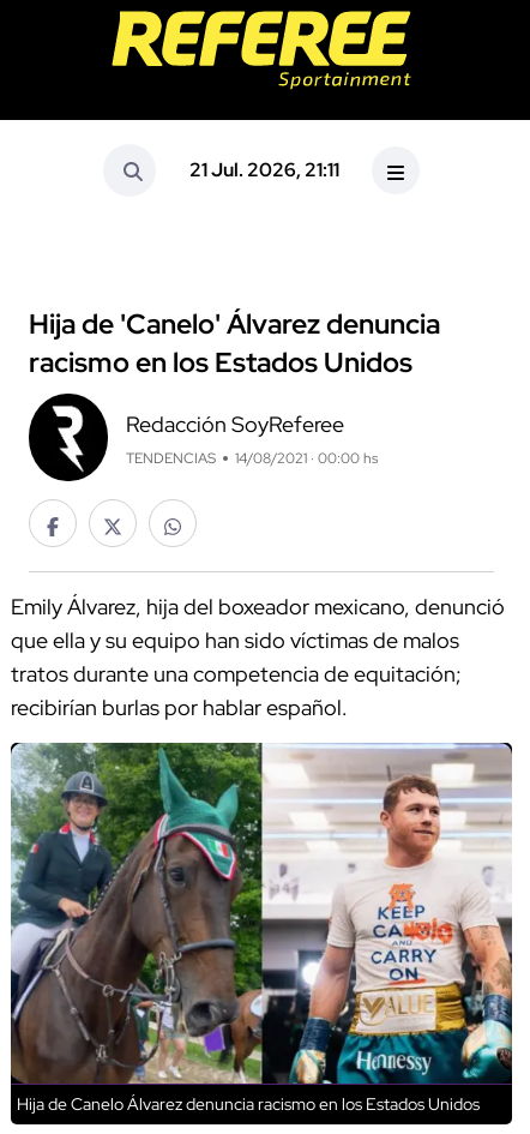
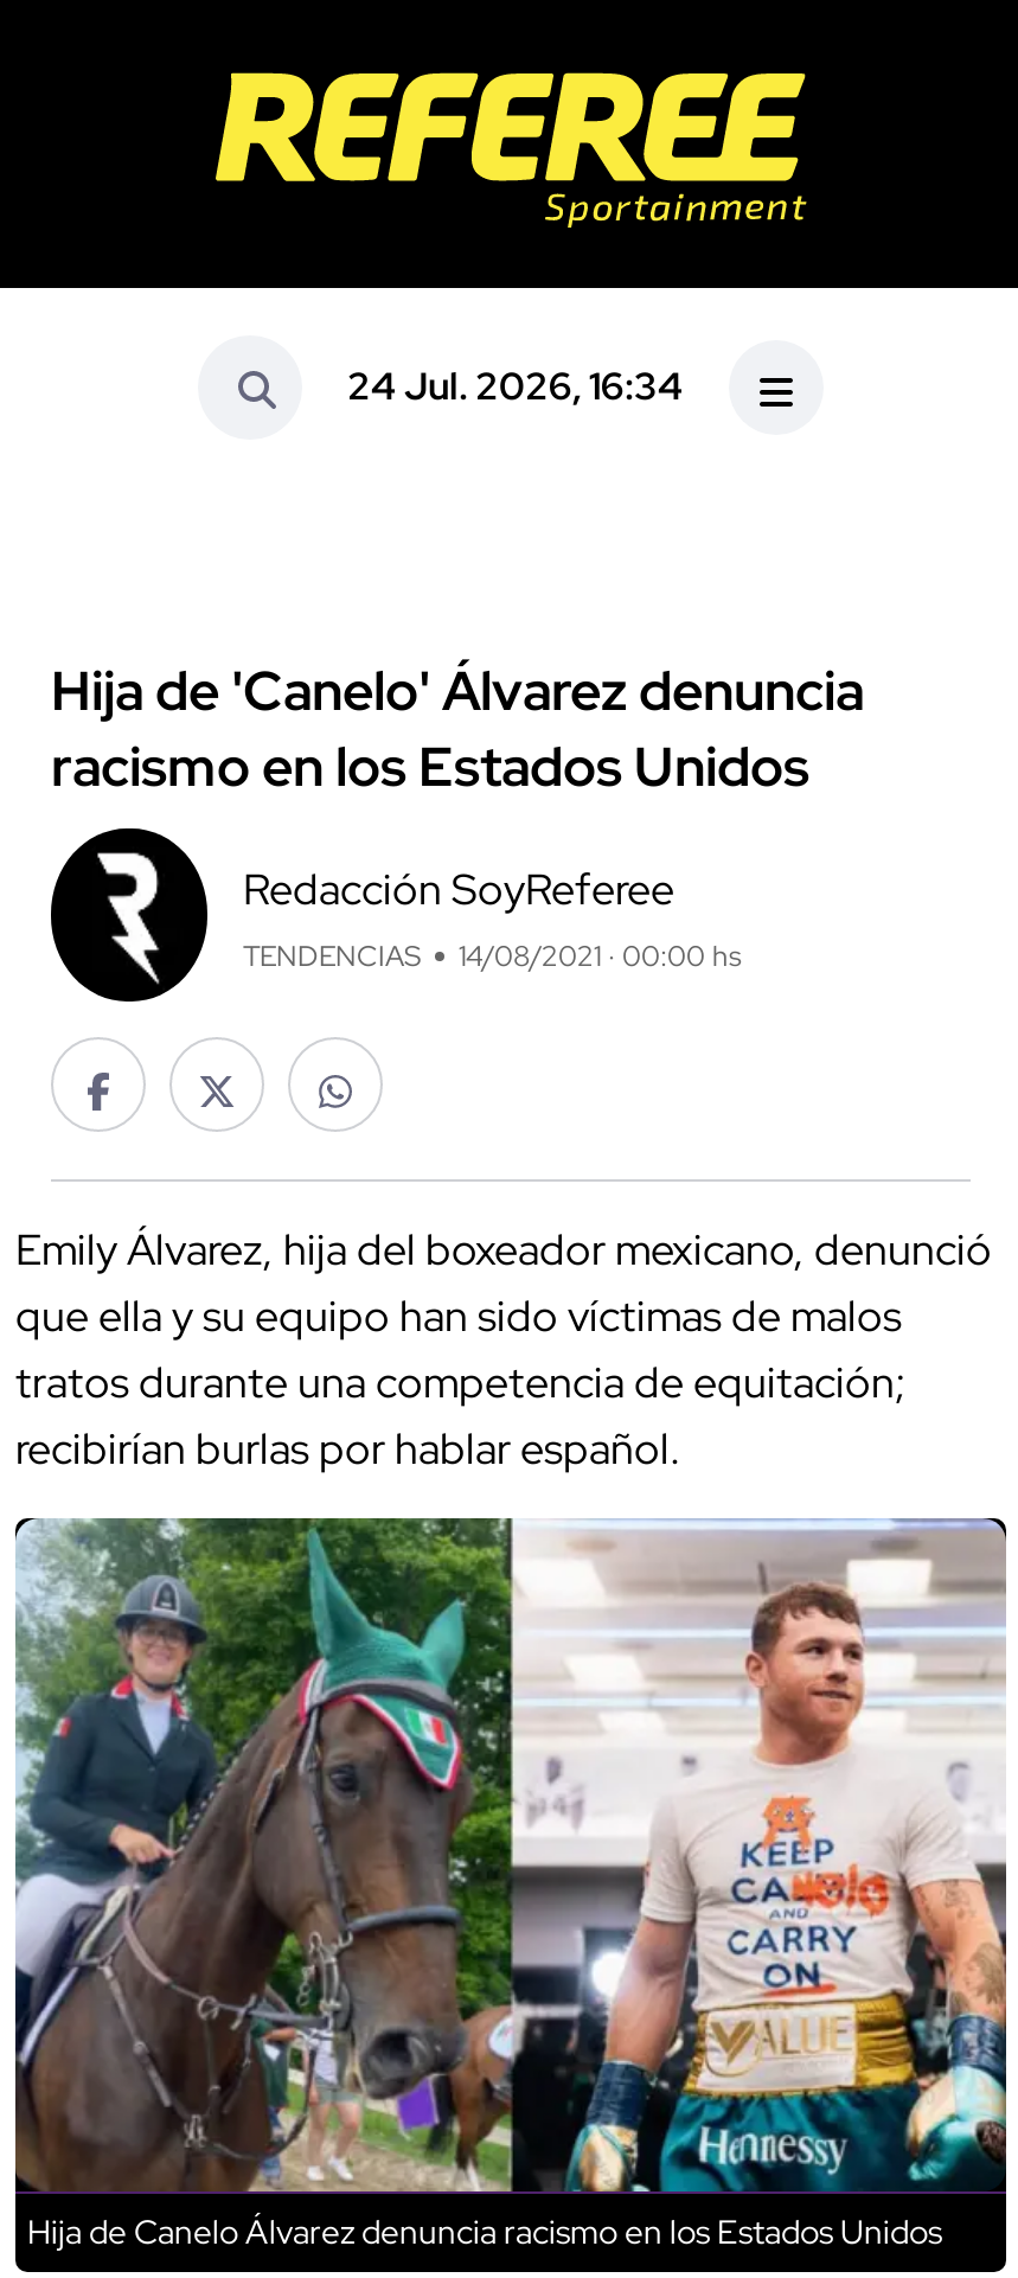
[189,157,339,183] 21 Jul. 2026, 21:11 -> [347,362,684,412] 24 Jul. 2026, 16:34

